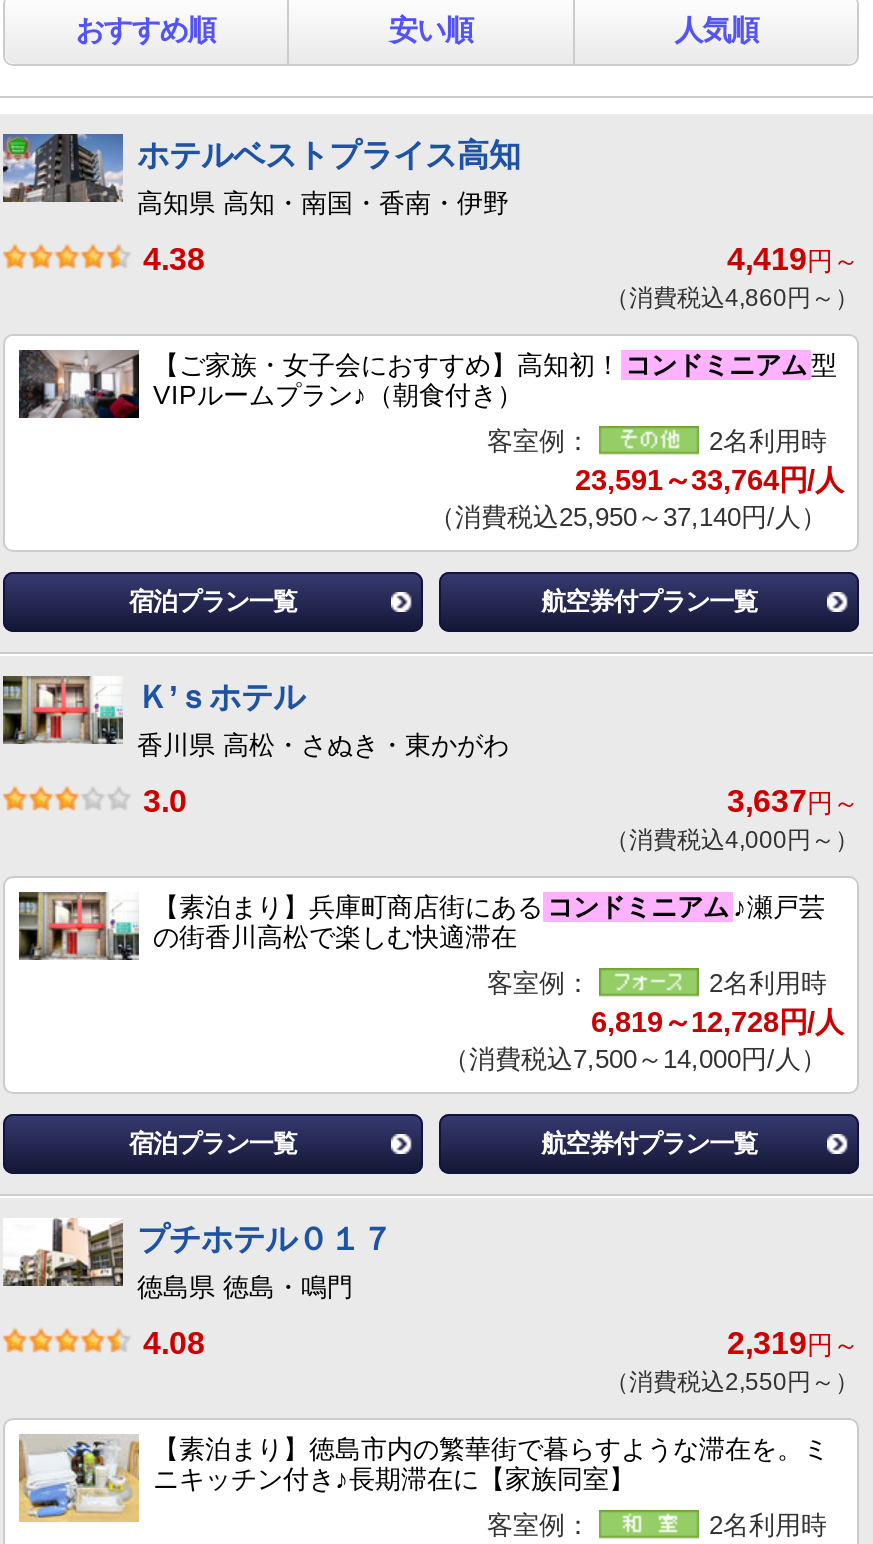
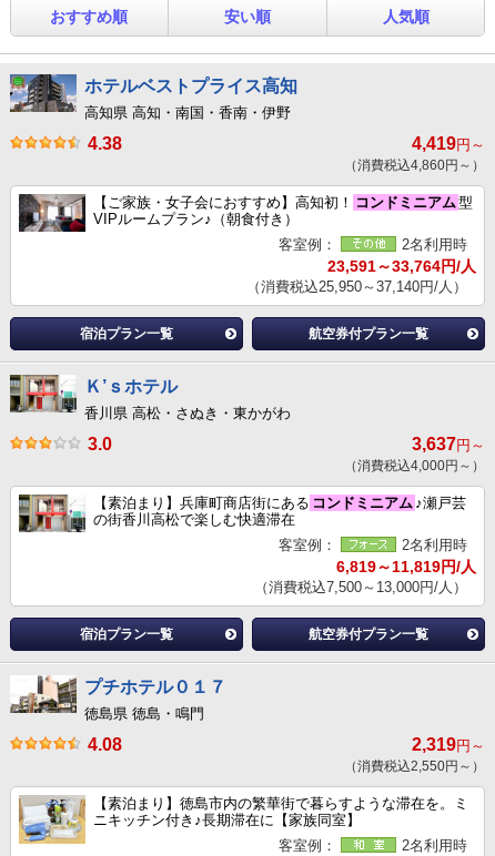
[591,1006,843,1038] 6,819～12,728円/人 -> [336,558,476,575] 6,819～11,819円/人
[443,1044,827,1074] （消費税込7,500～14,000円/人） -> [254,579,467,595] （消費税込7,500～13,000円/人）

